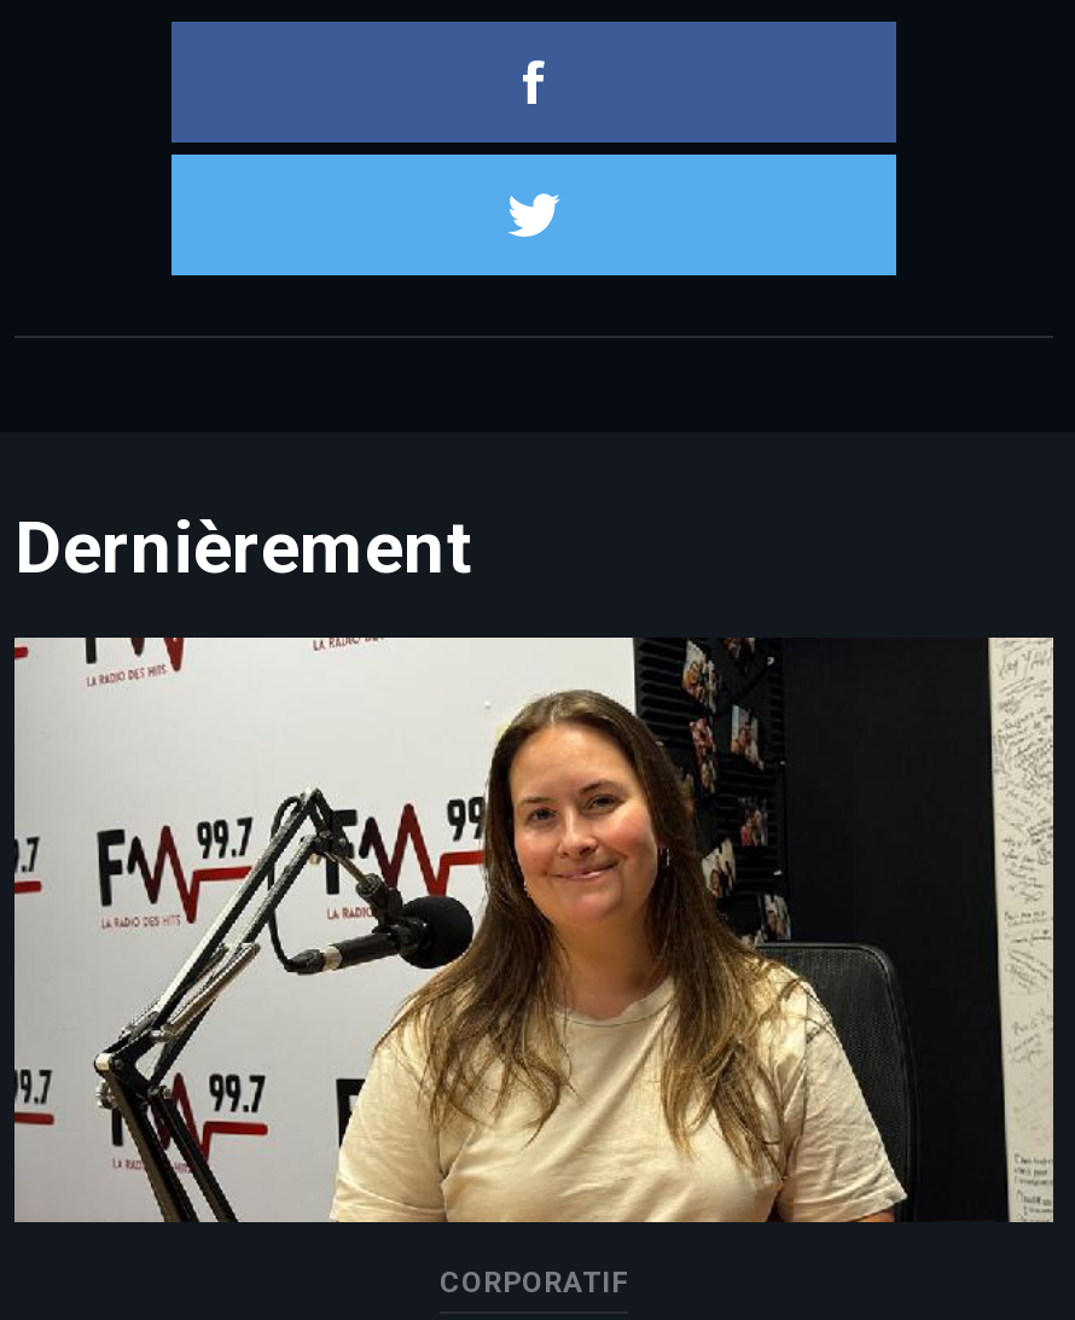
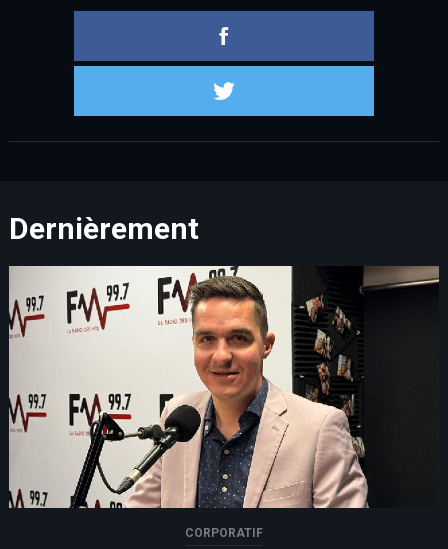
[12,635,1056,1225] [image] -> [8,265,439,509] [image]

